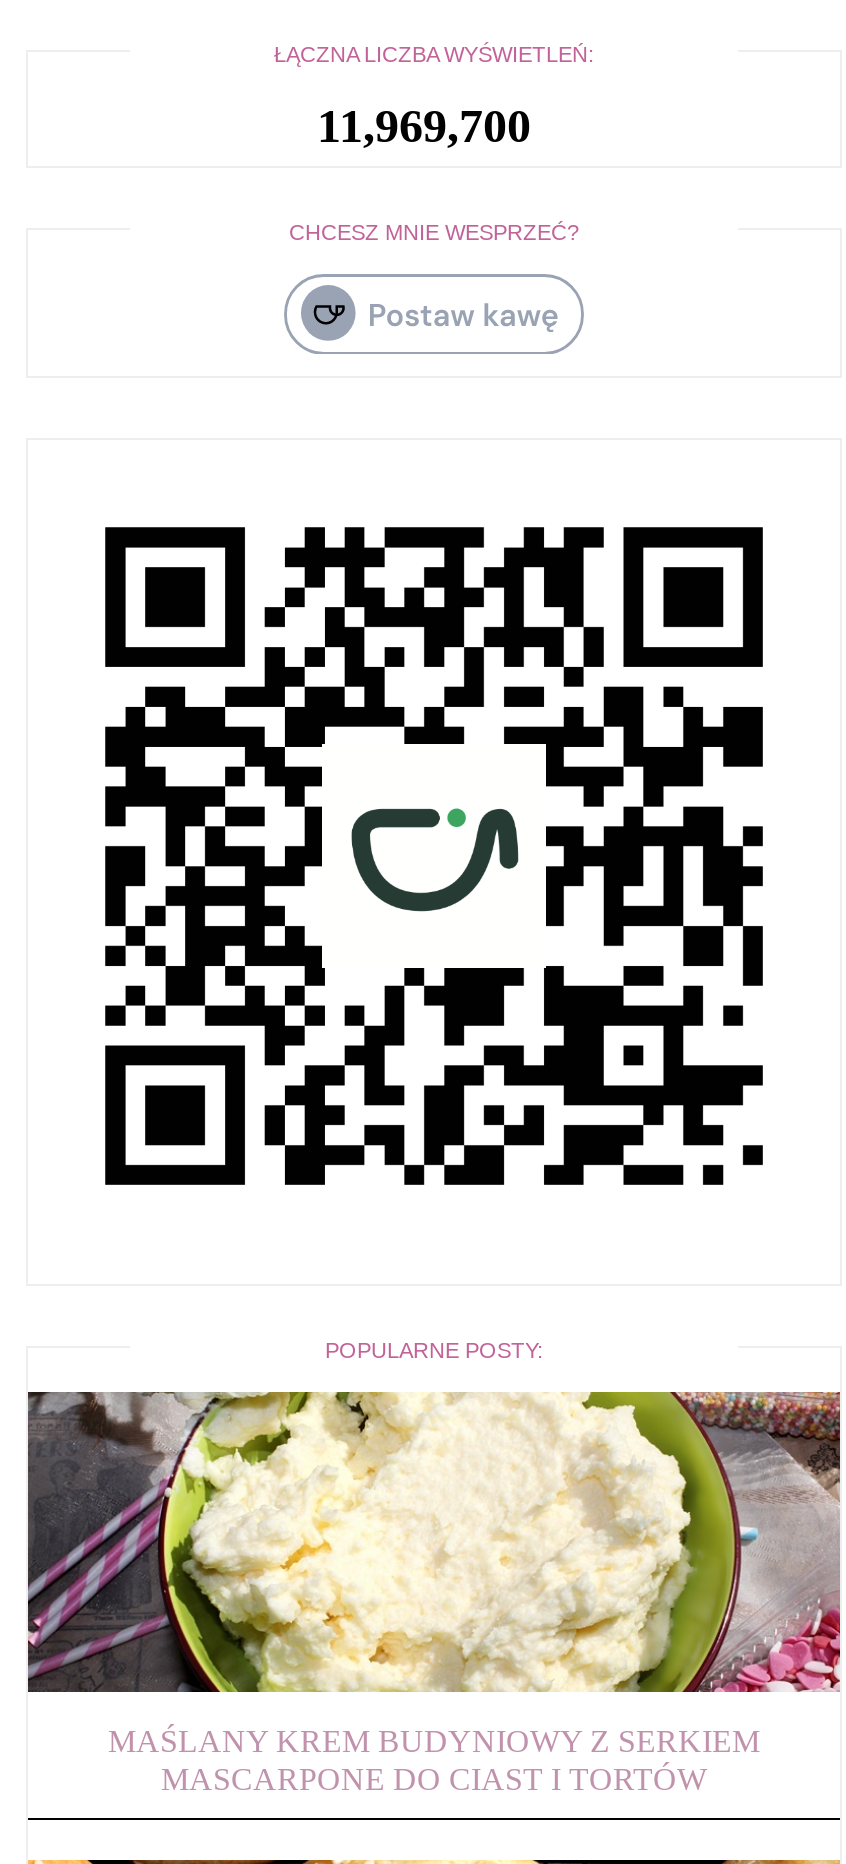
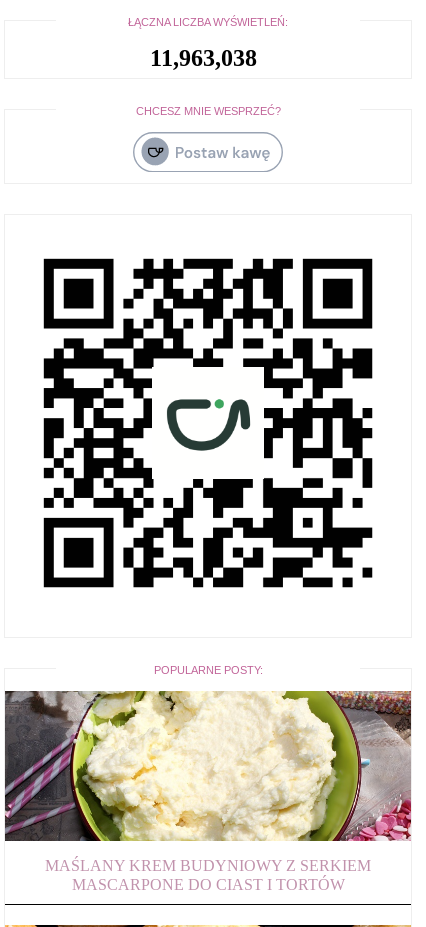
[317,100,531,152] 11,969,700 -> [149,45,256,71] 11,963,038

